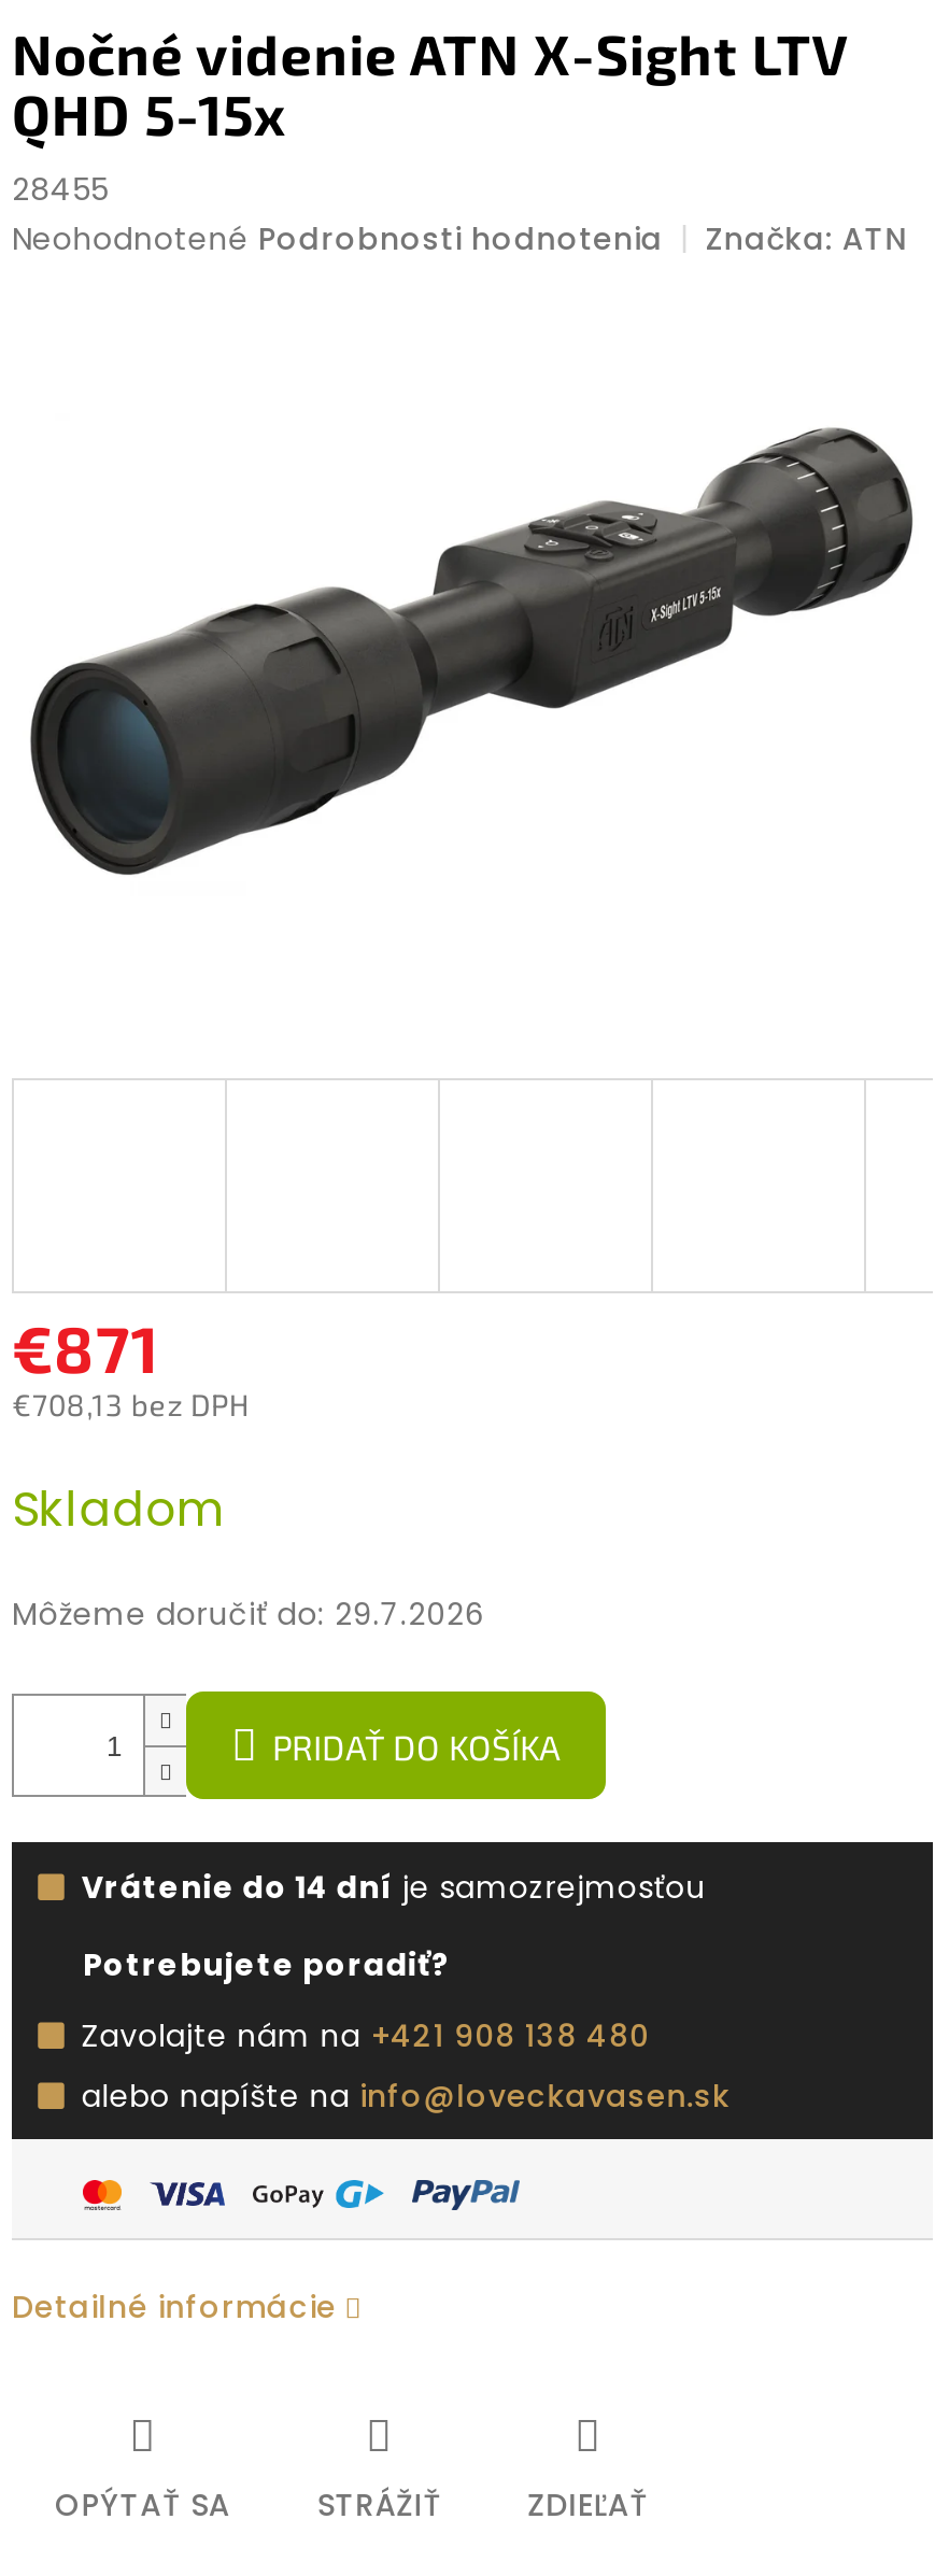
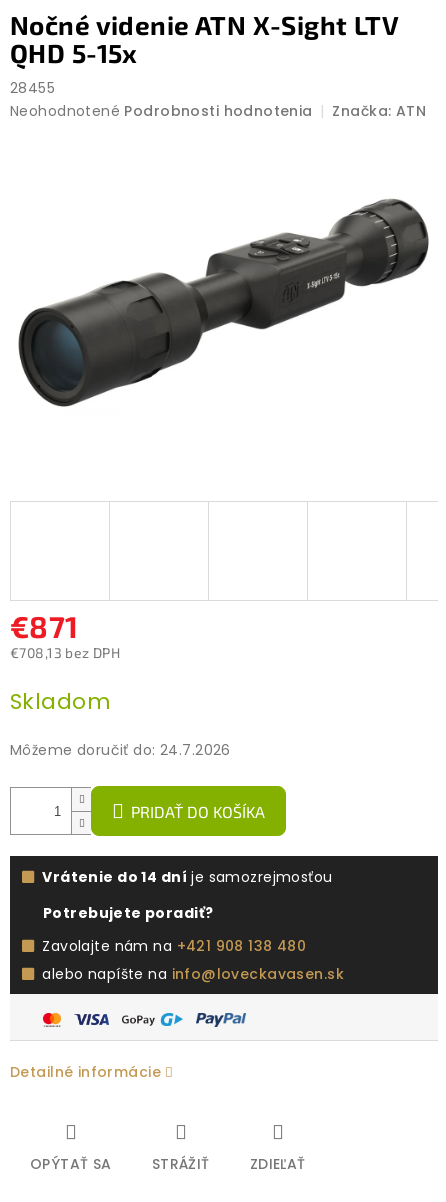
[12,1593,485,1636] Môžeme doručiť do: 29.7.2026 -> [10,740,231,760] Môžeme doručiť do: 24.7.2026

